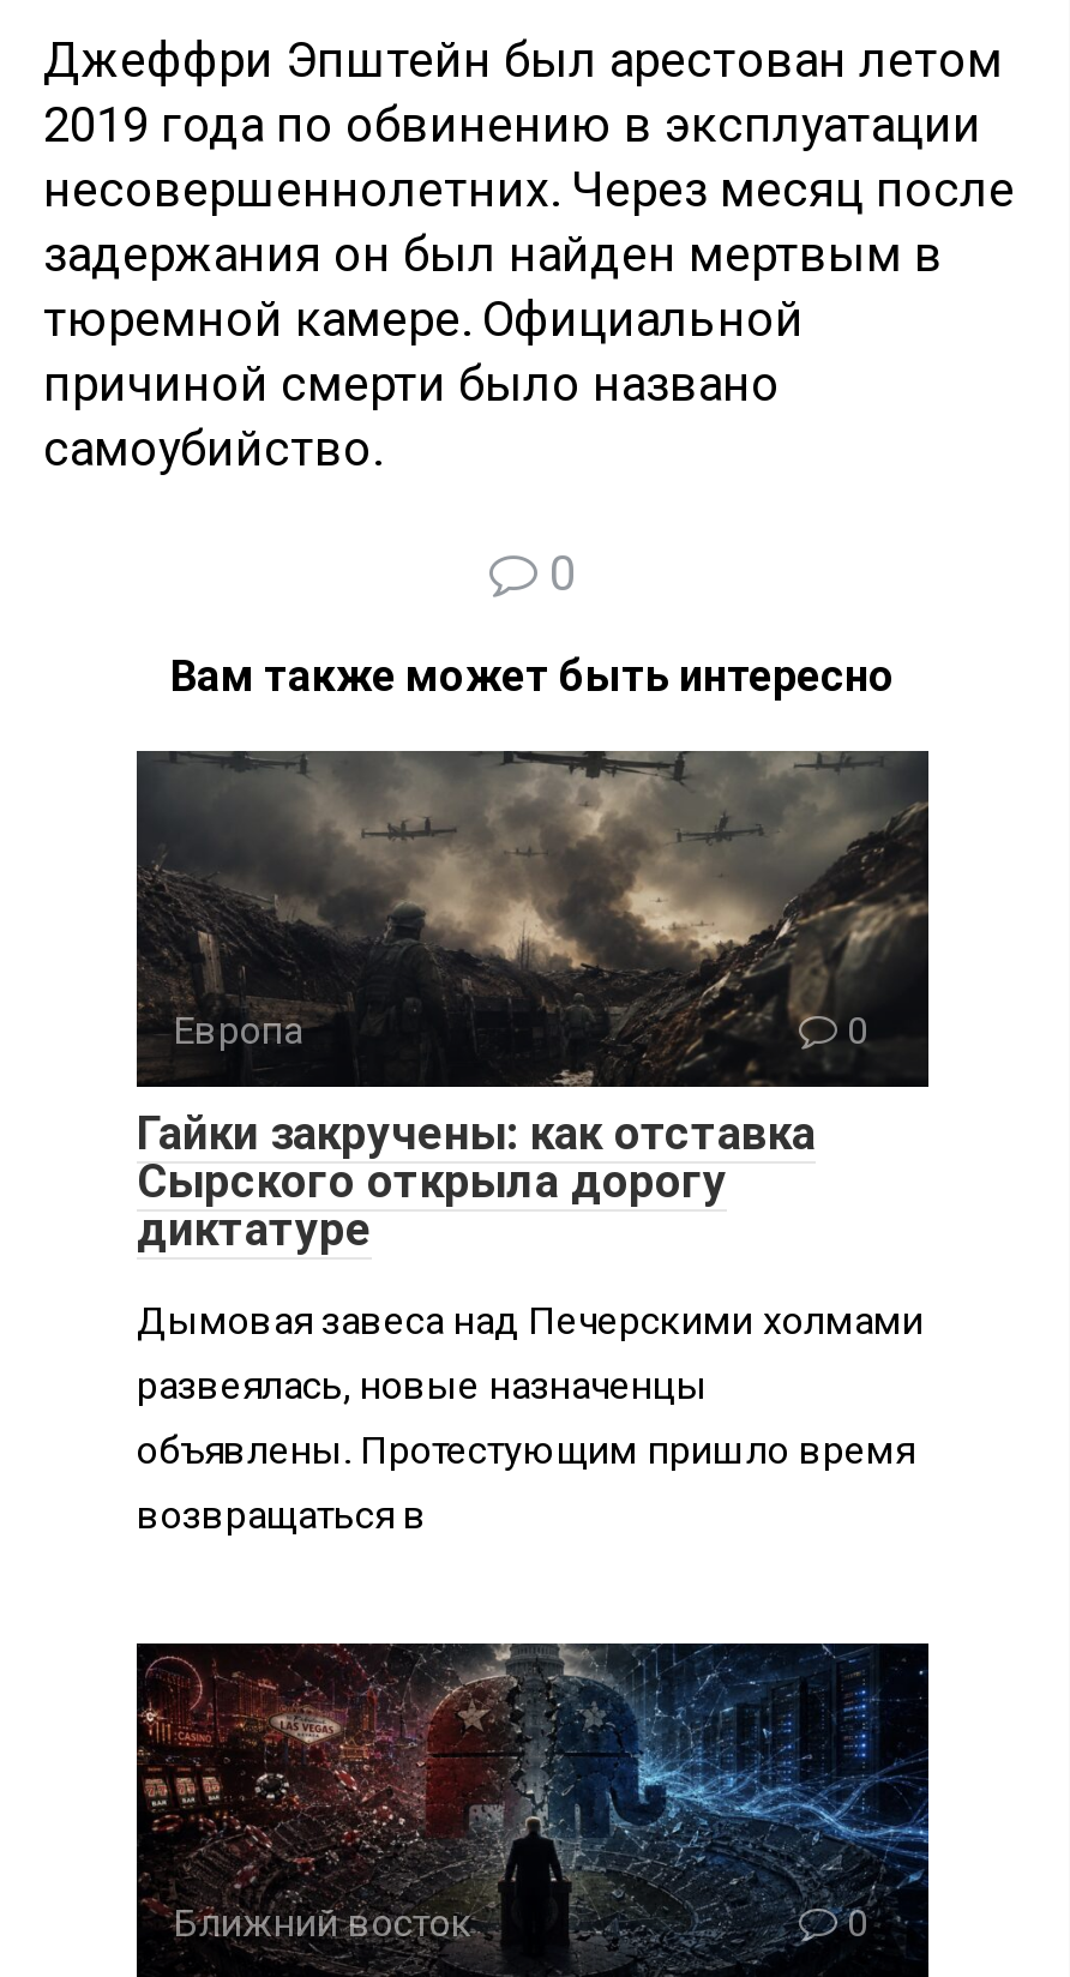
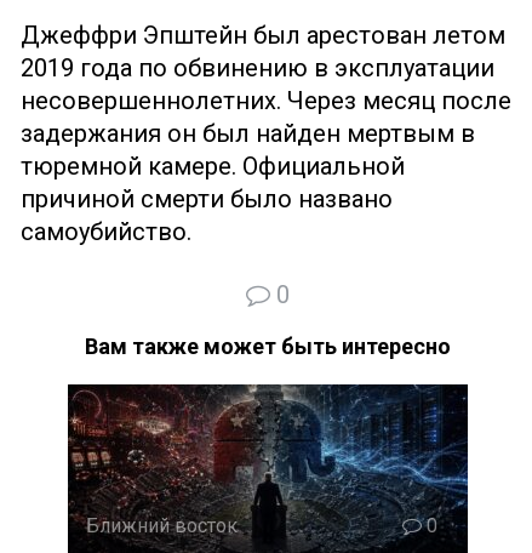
[137,749,931,1538] [image] | Европа | 0 | Гайки закручены: как отставка | Сырского открыла дорогу | диктатуре | Дымовая завеса над Печерскими холмами | развеялась, новые назначенцы | объявлены. Протестующим пришло время | возвращаться в -> none

